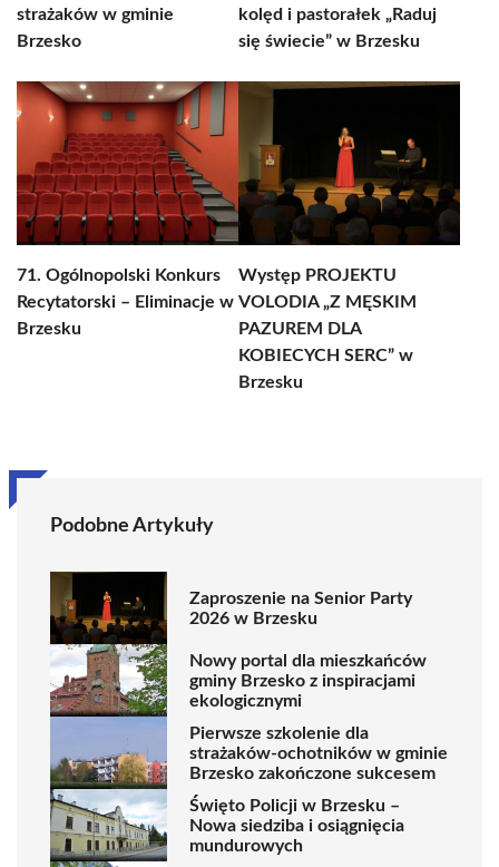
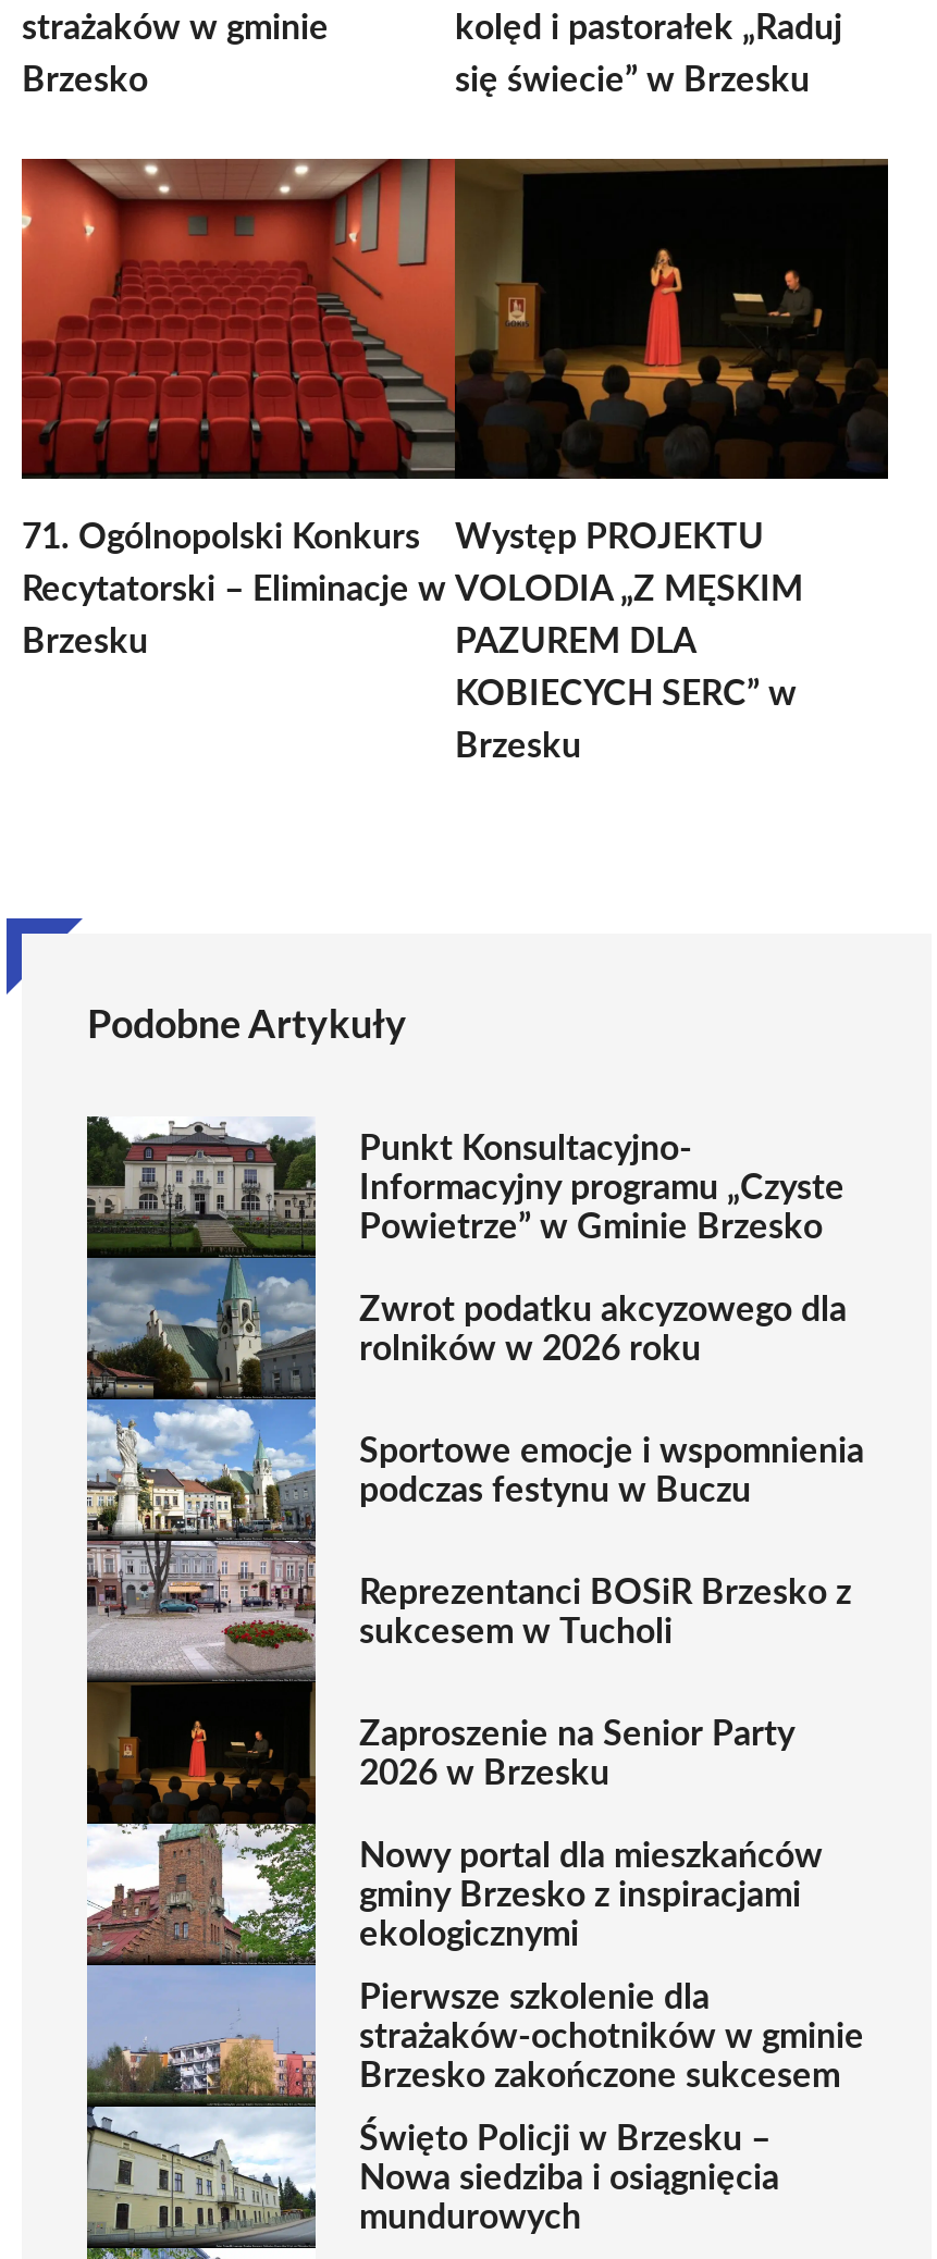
none -> [85,1116,864,1682] [image] | Punkt Konsultacyjno- | Informacyjny programu „Czyste | Powietrze” w Gminie Brzesko | Zwrot podatku akcyzowego dla | rolników w 2026 roku | Sportowe emocje i wspomnienia | podczas festynu w Buczu | Reprezentanci BOSiR Brzesko z | sukcesem w Tucholi

